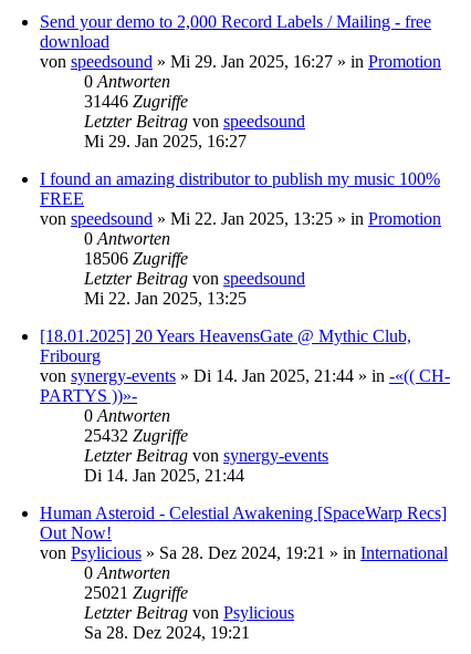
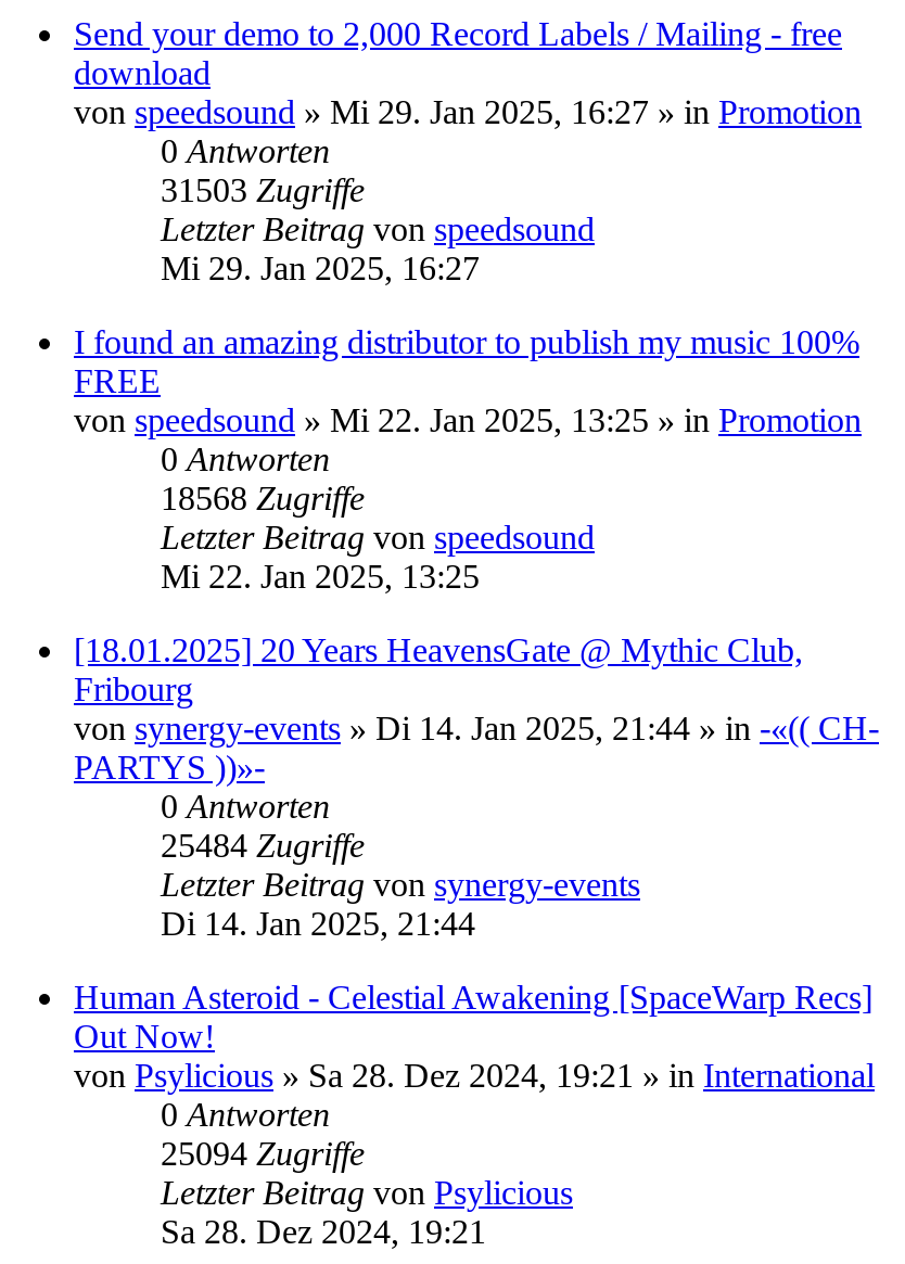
[84,92,188,111] 31446 Zugriffe -> [161,171,365,208] 31503 Zugriffe
[84,249,188,268] 18506 Zugriffe -> [161,479,365,516] 18568 Zugriffe
[84,426,188,445] 25432 Zugriffe -> [161,827,365,863] 25484 Zugriffe
[84,583,188,602] 25021 Zugriffe -> [161,1135,365,1172] 25094 Zugriffe

